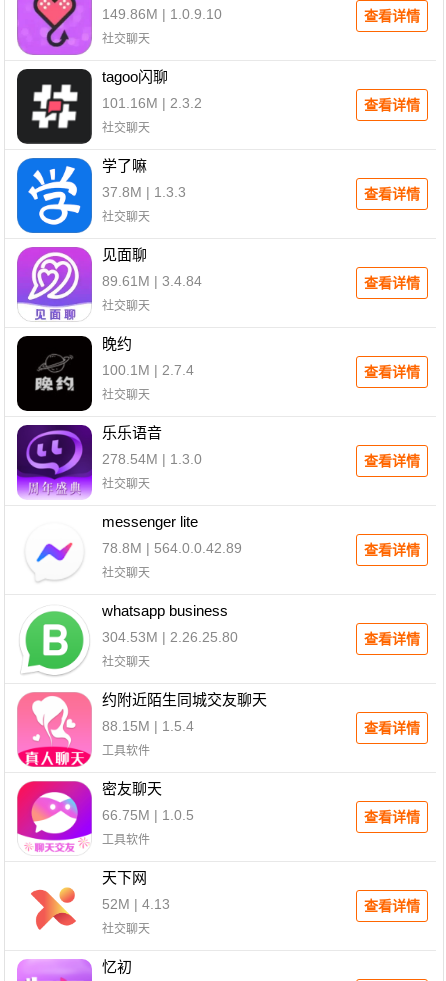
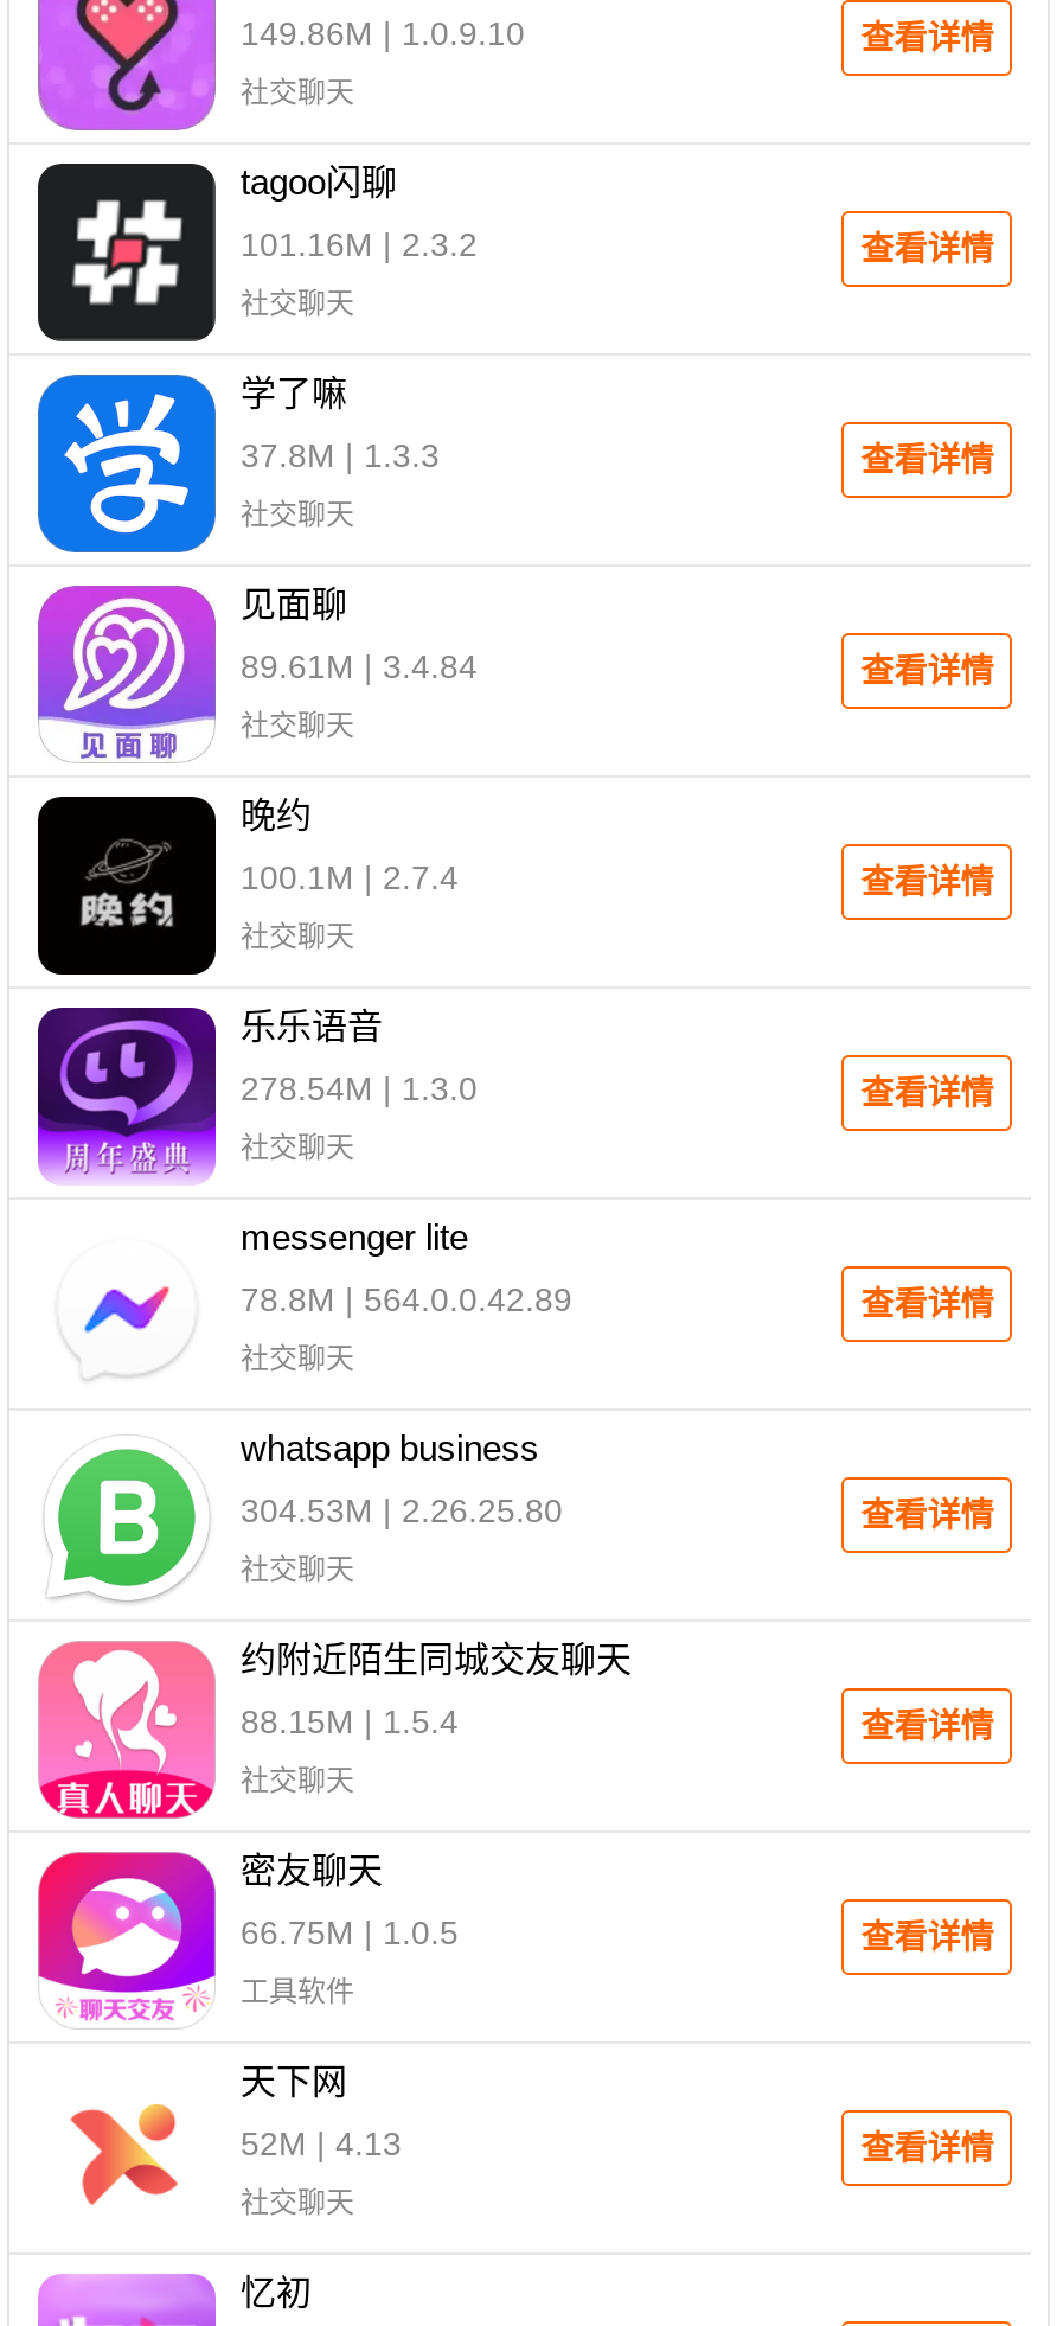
[102,744,150,758] 工具软件 -> [241,1764,354,1797] 社交聊天

